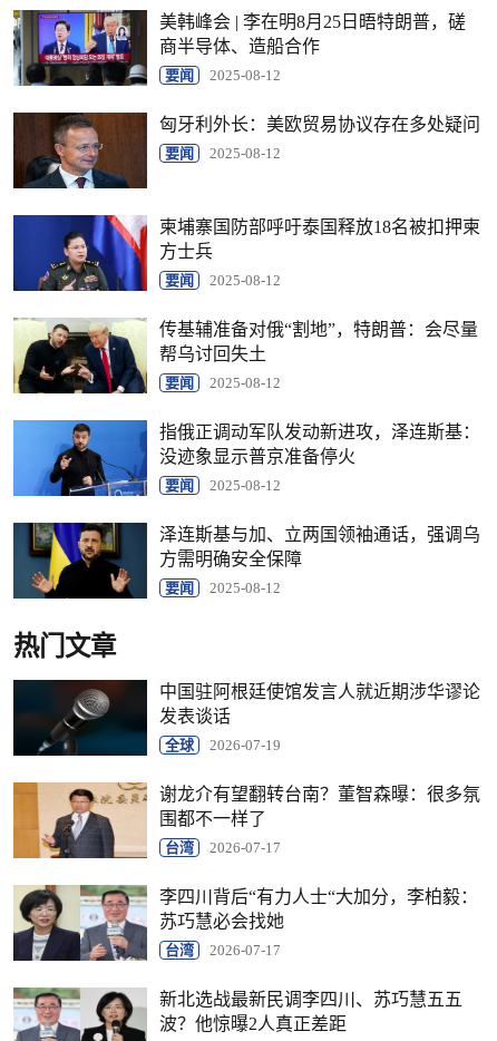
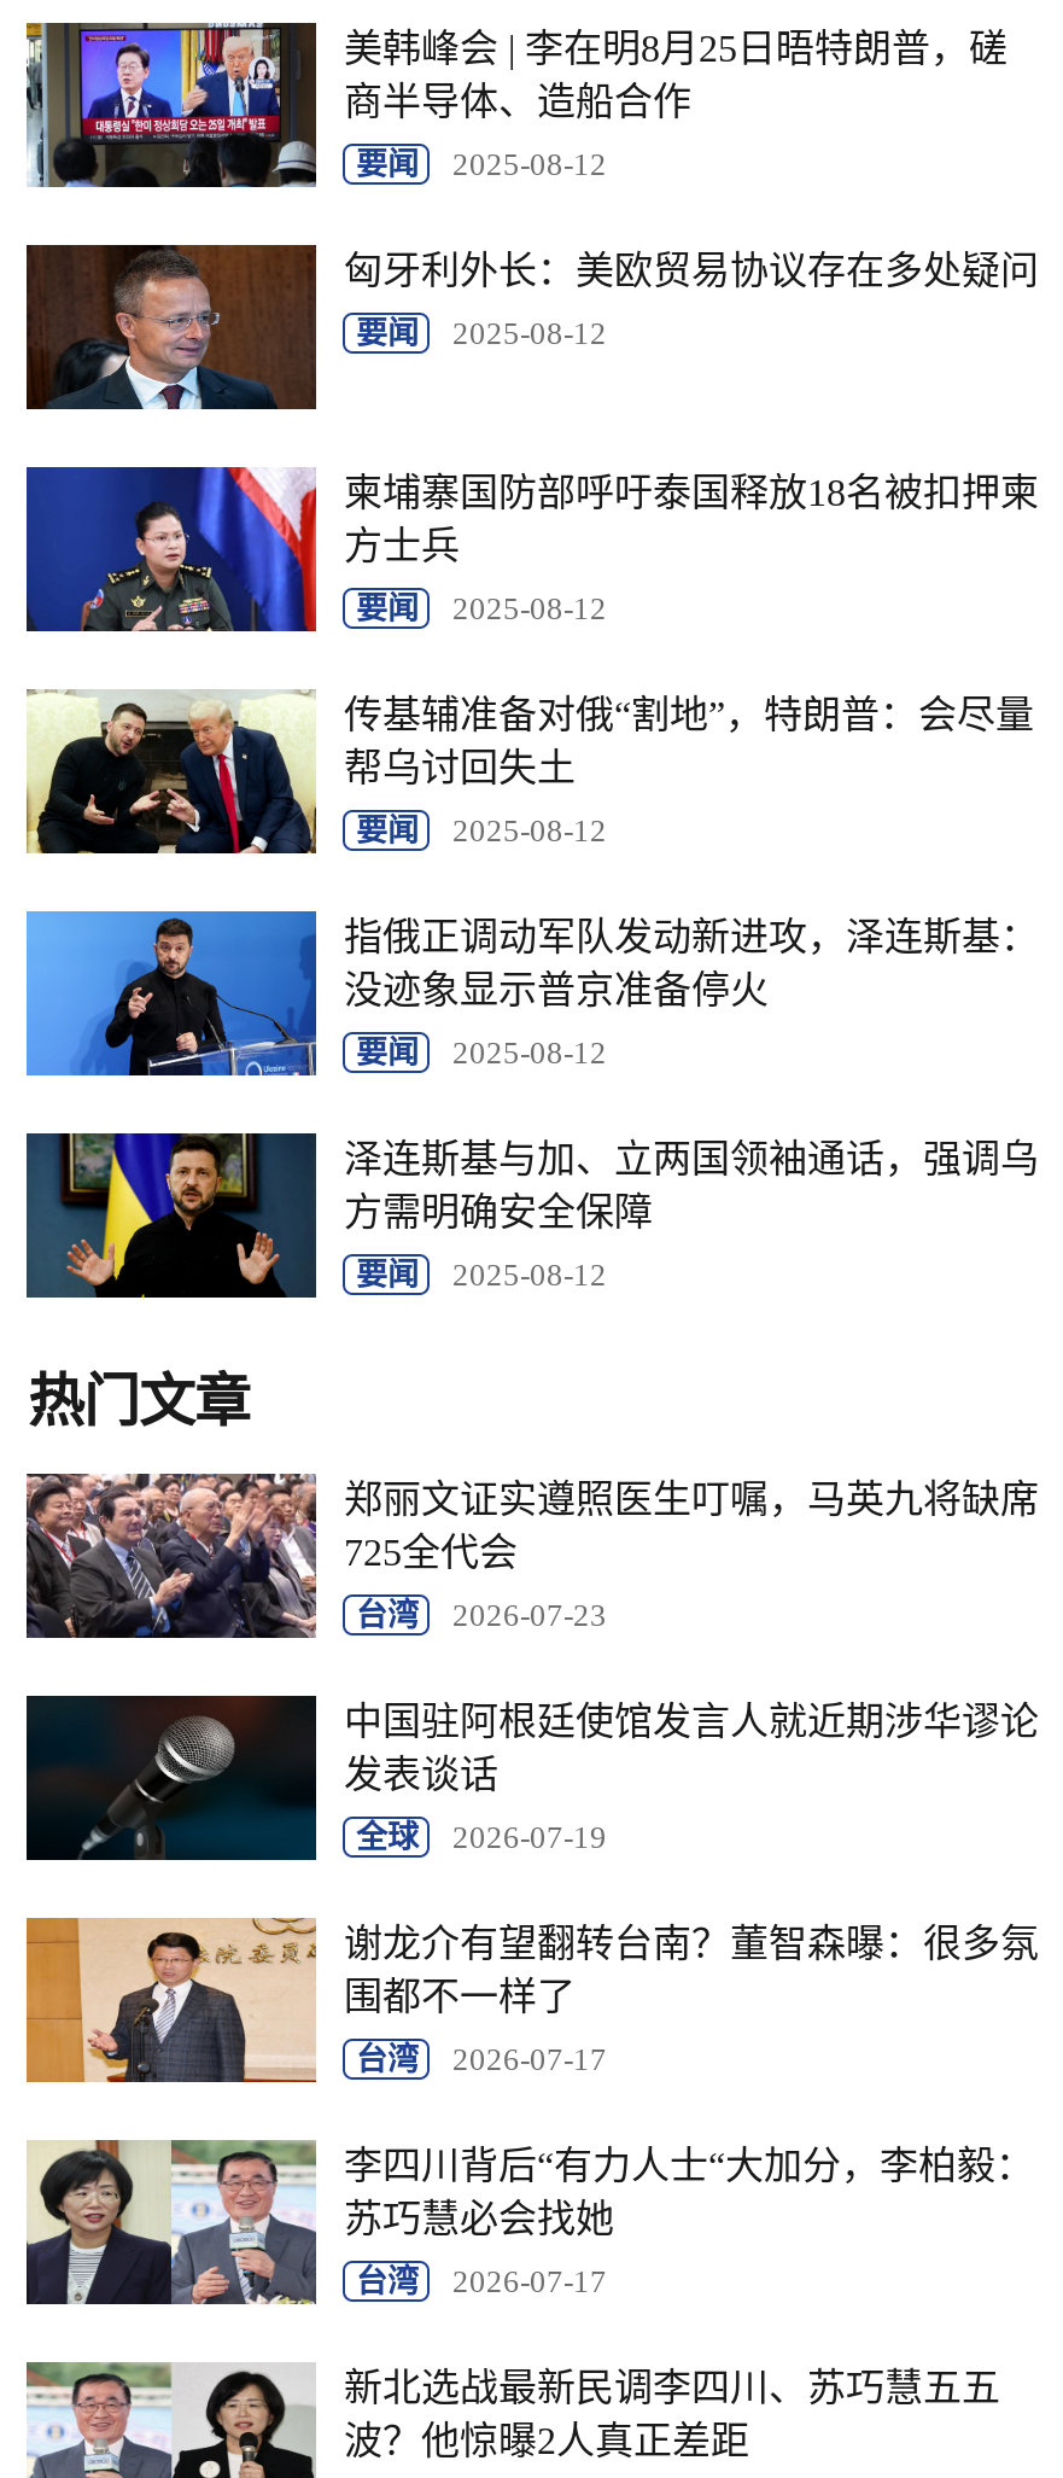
none -> [24,1471,1039,1640] [image] | 郑丽文证实遵照医生叮嘱，马英九将缺席 | 725全代会 | 台湾 | 2026-07-23

